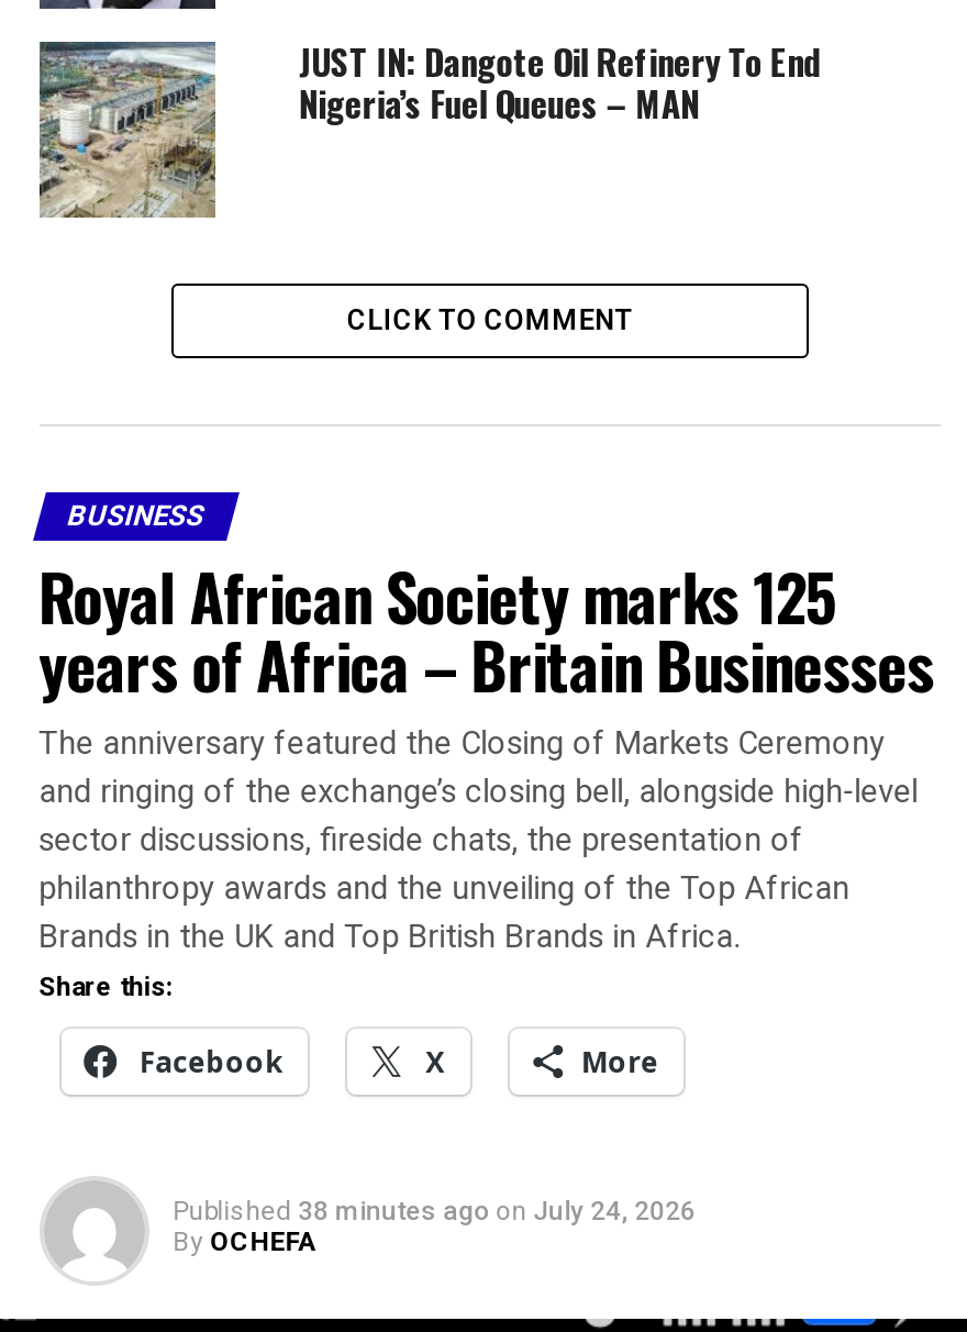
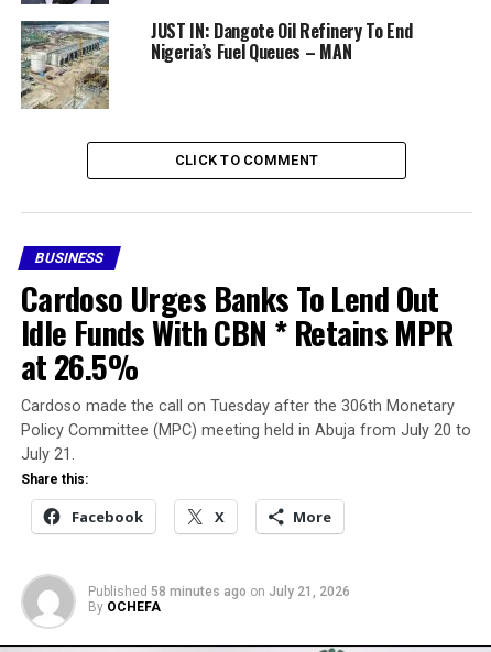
[39,550,934,957] Royal African Society marks 125 | years of Africa – Britain Businesses | The anniversary featured the Closing of Markets Ceremony | and ringing of the exchange’s closing bell, alongside high-level | sector discussions, fireside chats, the presentation of | philanthropy awards and the unveiling of the Top African | Brands in the UK and Top British Brands in Africa. -> [21,275,471,464] Cardoso Urges Banks To Lend Out | Idle Funds With CBN * Retains MPR | at 26.5% | Cardoso made the call on Tuesday after the 306th Monetary | Policy Committee (MPC) meeting held in Abuja from July 20 to | July 21.
[173,1195,696,1226] Published 38 minutes ago on July 24, 2026 -> [88,584,350,599] Published 58 minutes ago on July 21, 2026

